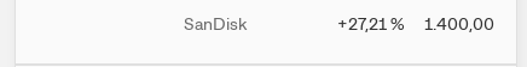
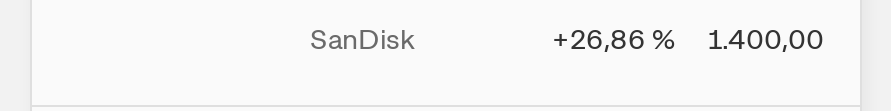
[337,13,494,35] +27,21 % 1.400,00 -> [552,21,824,57] +26,86 % 1.400,00

